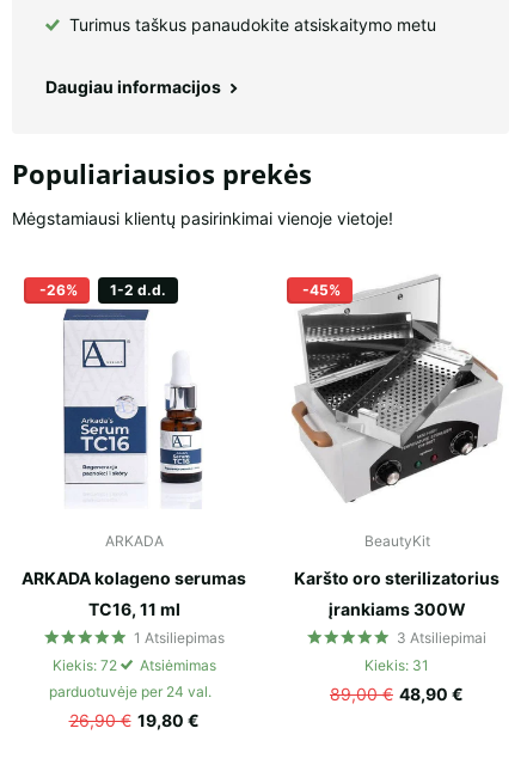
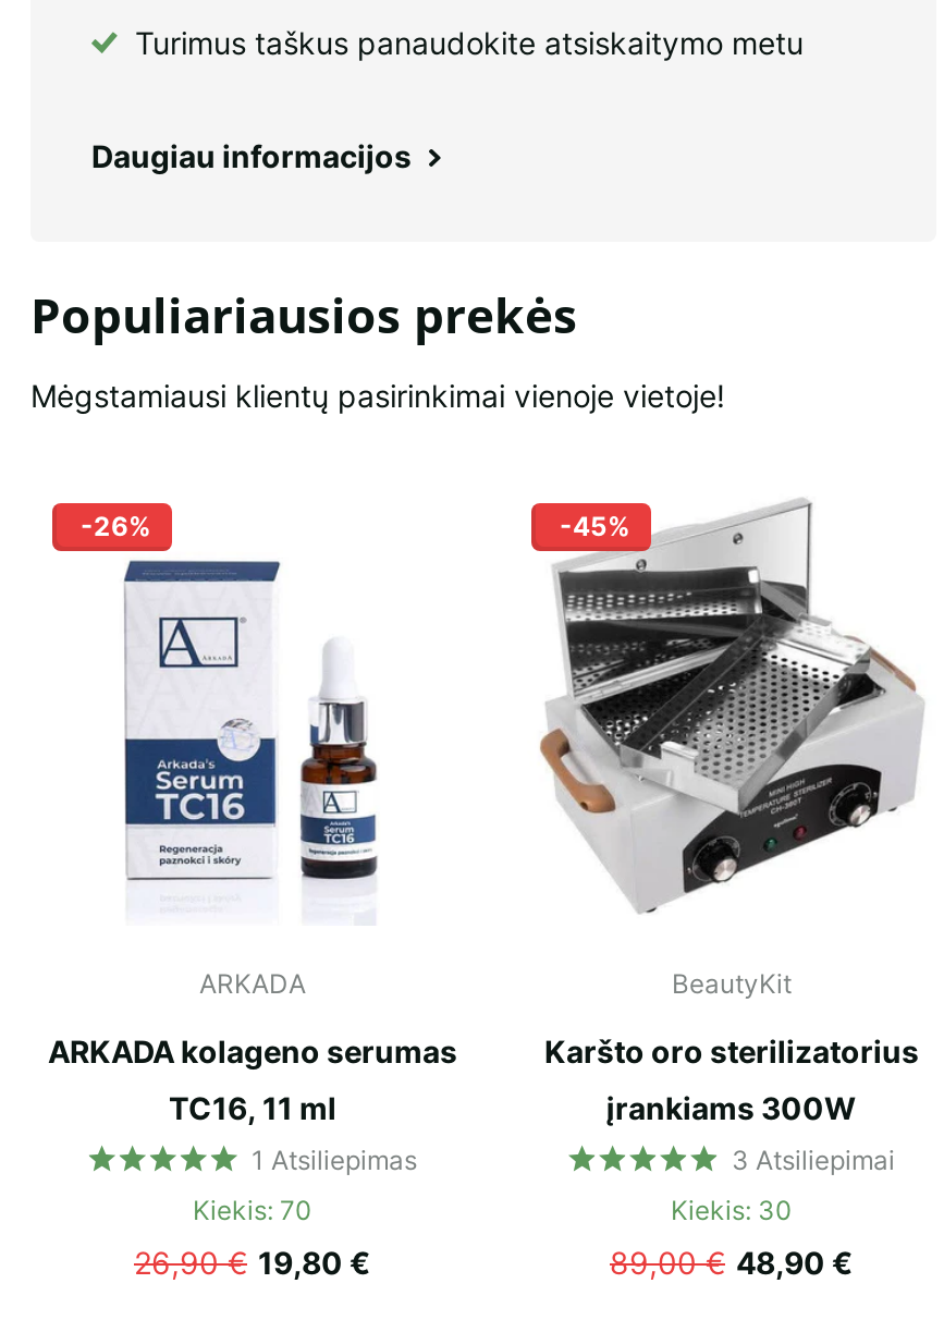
[110,281,166,299] 1-2 d.d. -> none
[49,656,219,701] Kiekis: 72 | Atsiėmimas | parduotuvėje per 24 val. -> [193,1194,312,1227] Kiekis: 70
[364,656,429,674] Kiekis: 31 -> [671,1194,793,1227] Kiekis: 30

